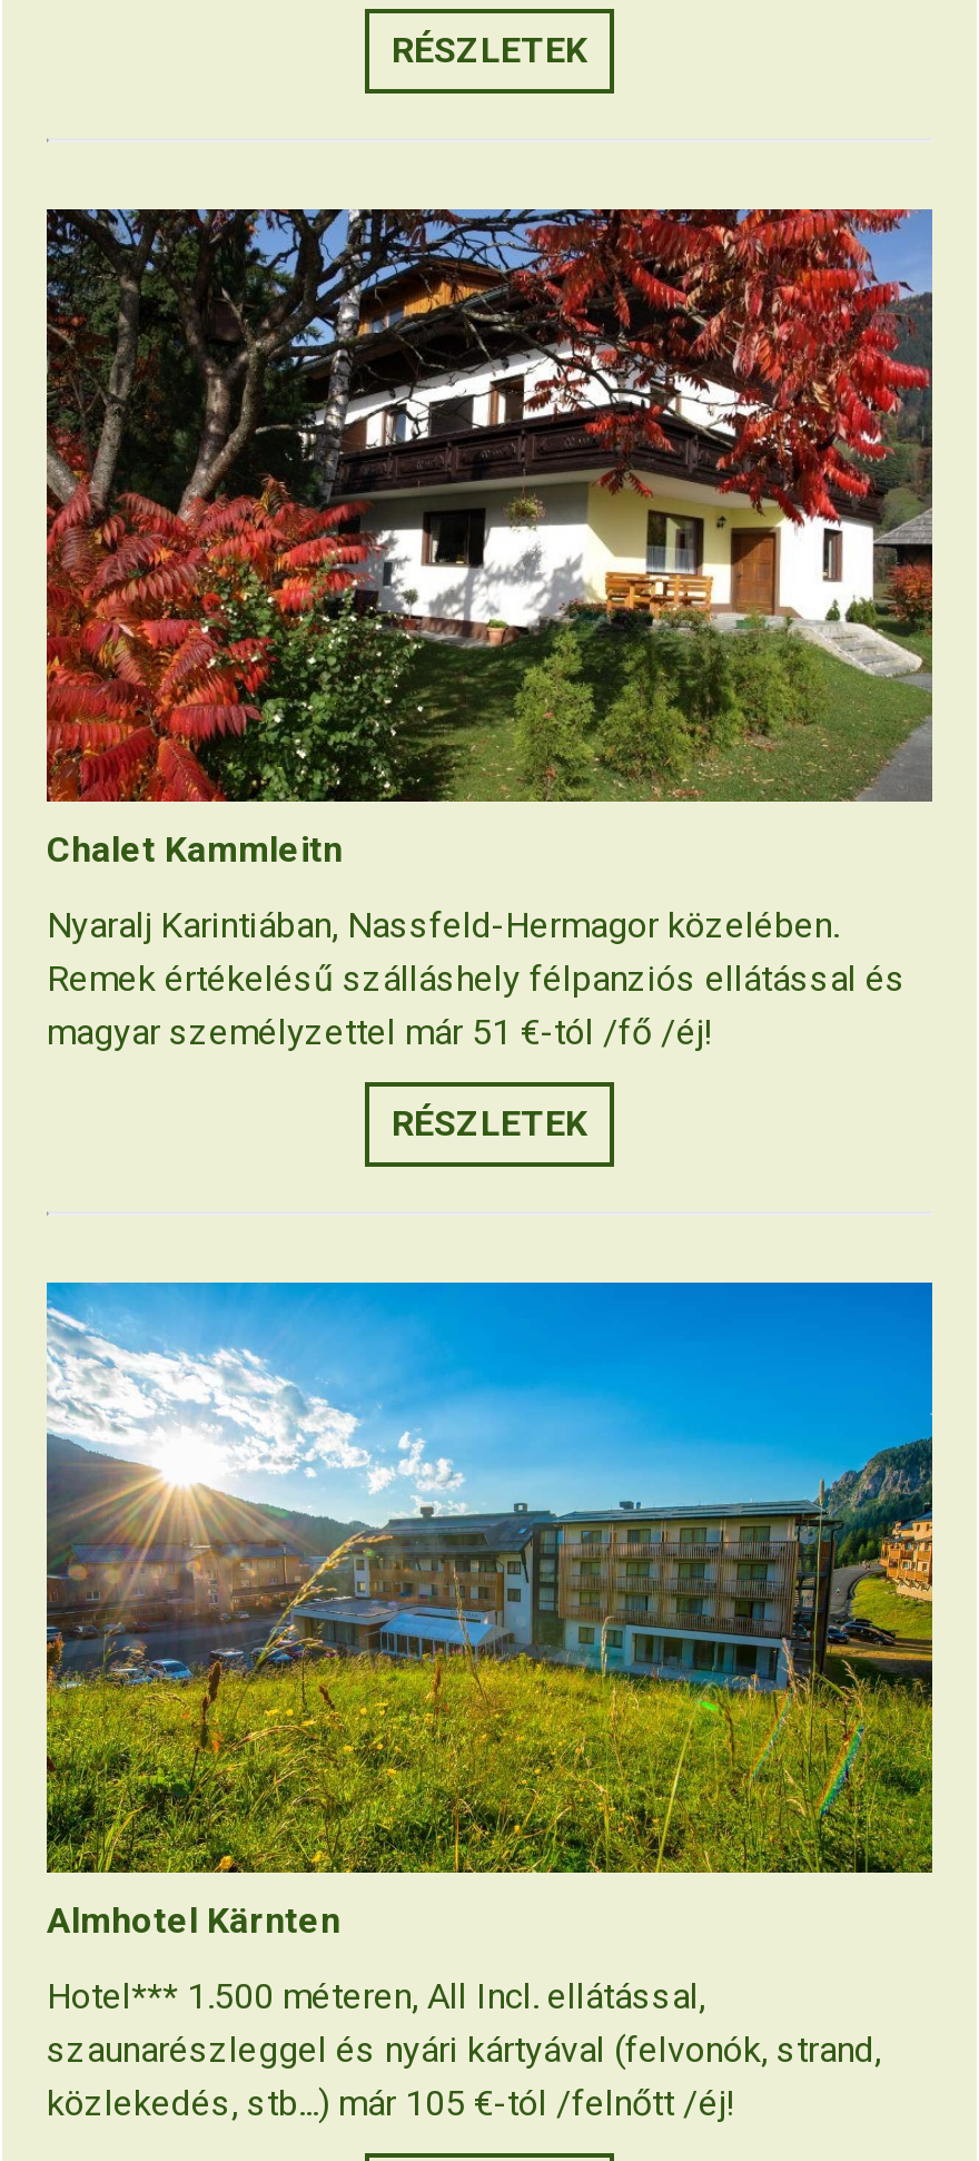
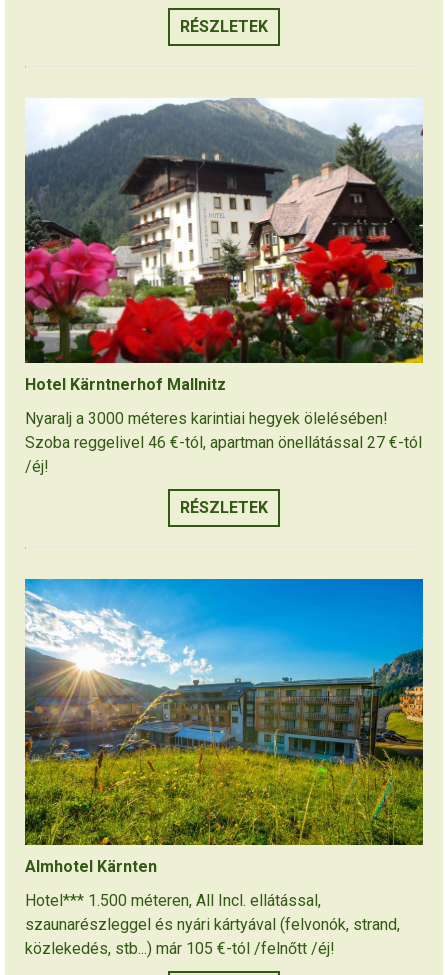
[44,207,934,870] [image] | Chalet Kammleitn -> [24,98,424,394] [image] | Hotel Kärntnerhof Mallnitz
[47,903,906,1052] Nyaralj Karintiában, Nassfeld-Hermagor közelében. | Remek értékelésű szálláshely félpanziós ellátással és | magyar személyzettel már 51 €-tól /fő /éj! -> [25,409,422,476] Nyaralj a 3000 méteres karintiai hegyek ölelésében! | Szoba reggelivel 46 €-tól, apartman önellátással 27 €-tól | /éj!

